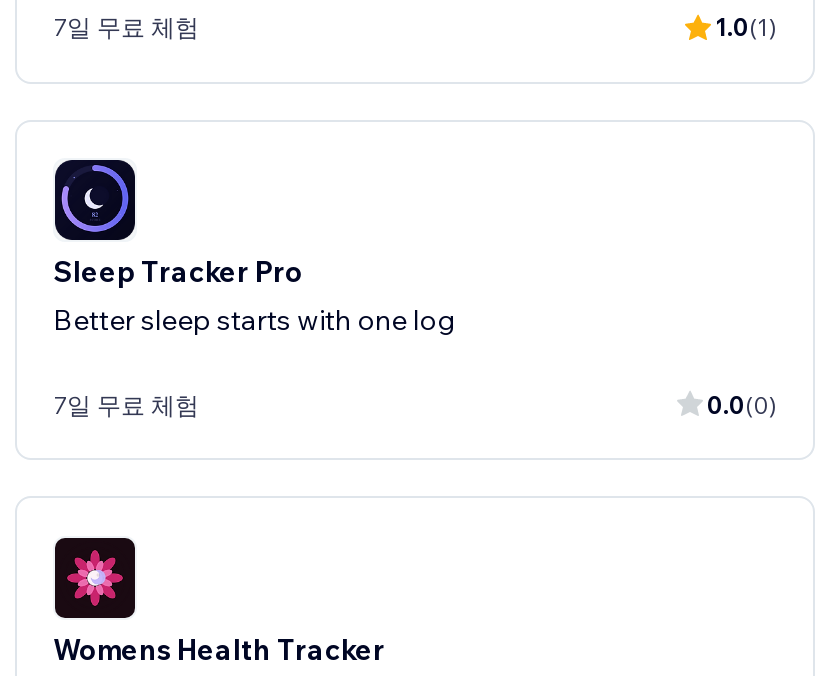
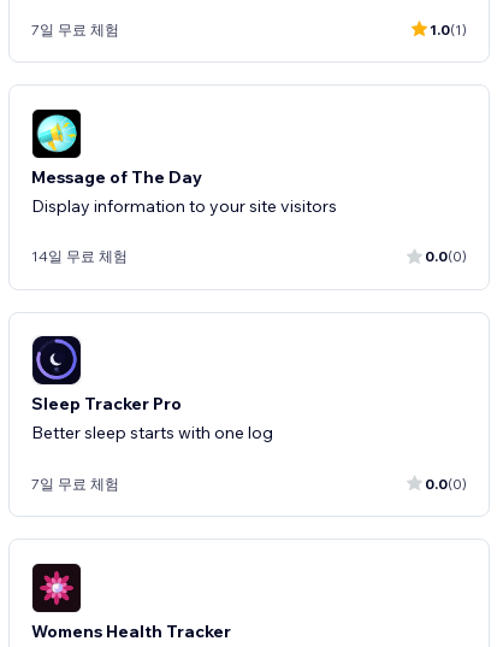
none -> [31,108,467,265] [image] | Message of The Day | Display information to your site visitors | 14일 무료 체험 | 0.0(0)

